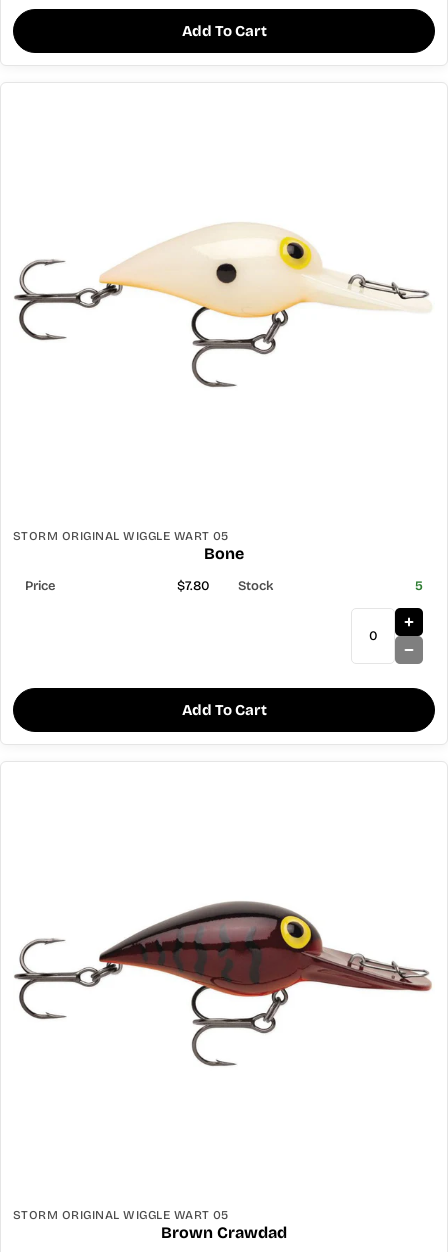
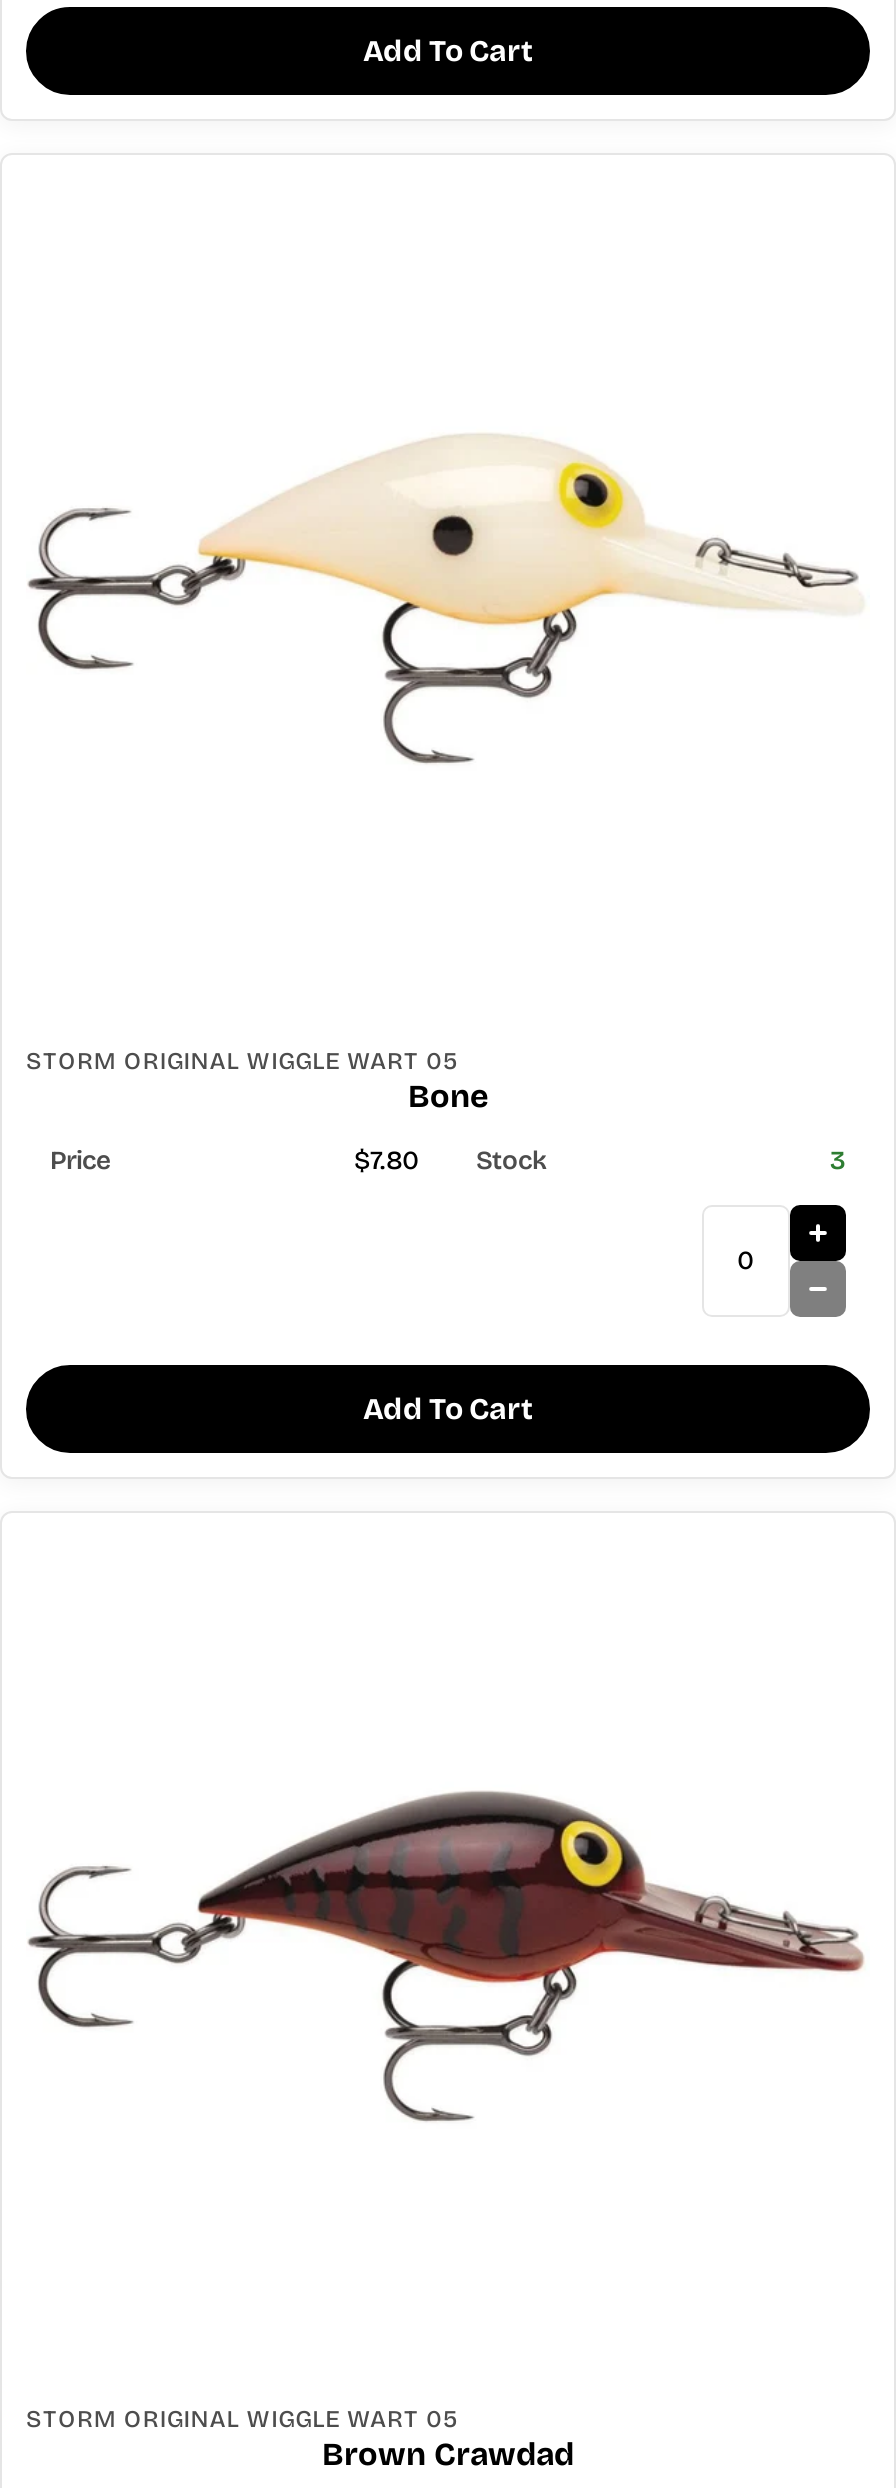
[415,578,423,594] 5 -> [830,1145,846,1177] 3

